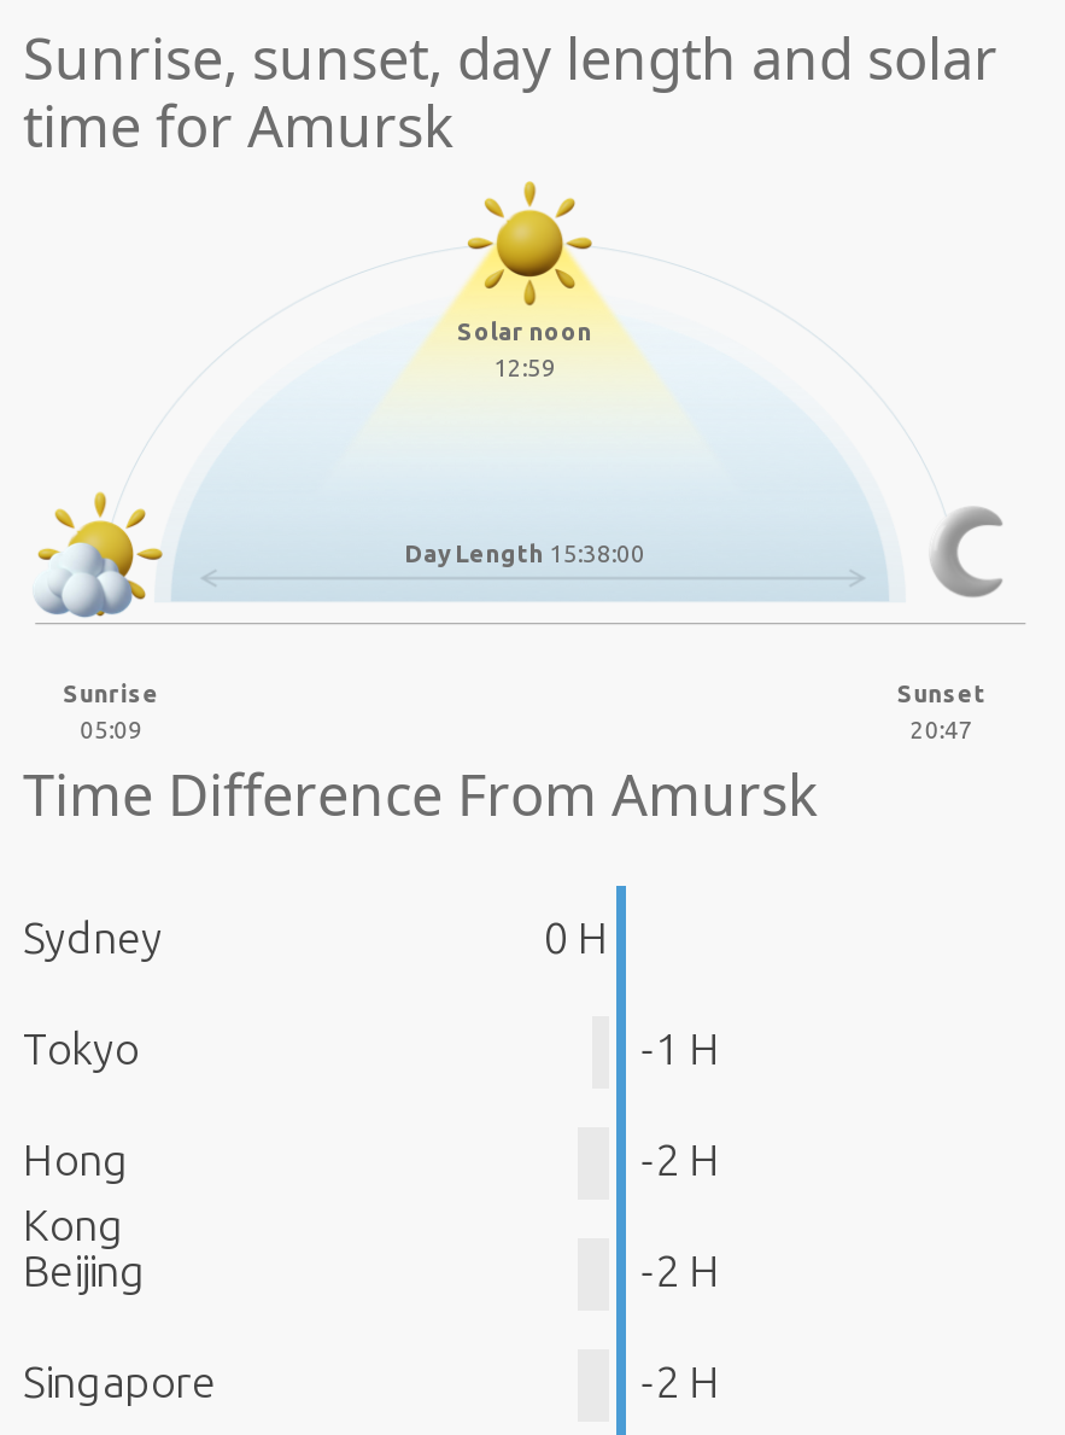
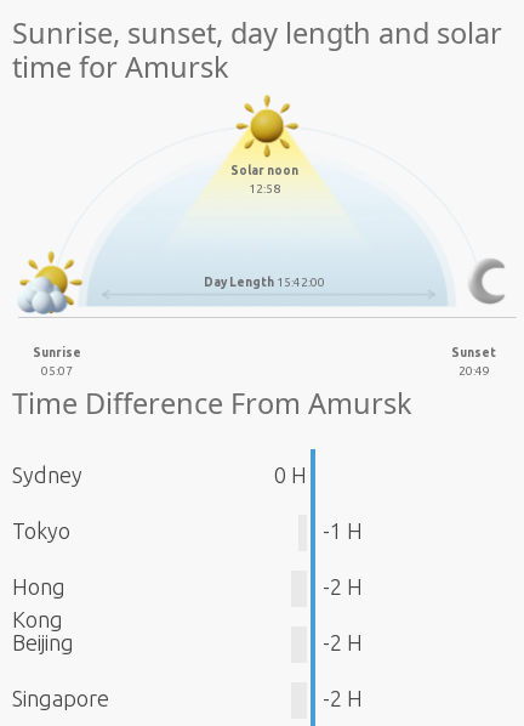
[493,354,556,380] 12:59 -> [249,182,280,195] 12:58
[404,541,645,568] Day Length 15:38:00 -> [204,276,325,289] Day Length 15:42:00
[80,716,143,742] 05:09 -> [41,364,72,377] 05:07
[910,716,973,742] 20:47 -> [458,364,490,377] 20:49

